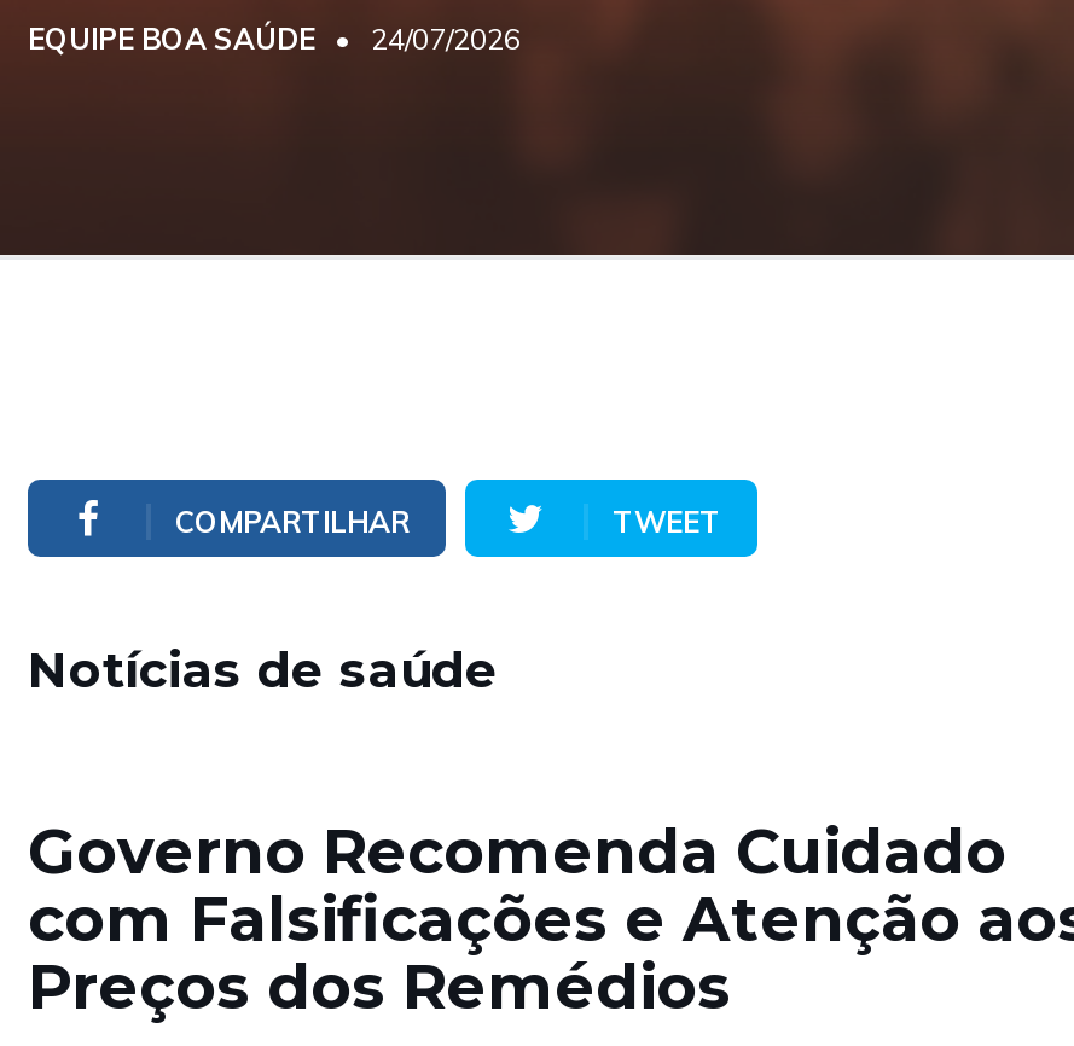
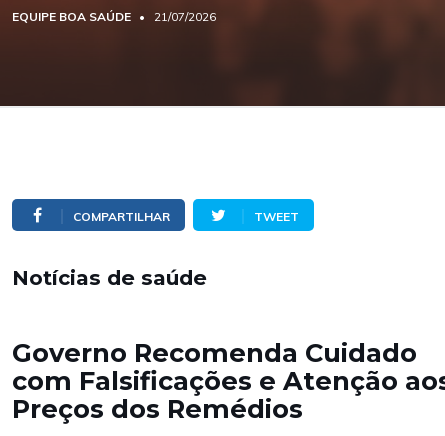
[28,21,521,57] EQUIPE BOA SAÚDE 24/07/2026 -> [12,9,216,24] EQUIPE BOA SAÚDE 21/07/2026

